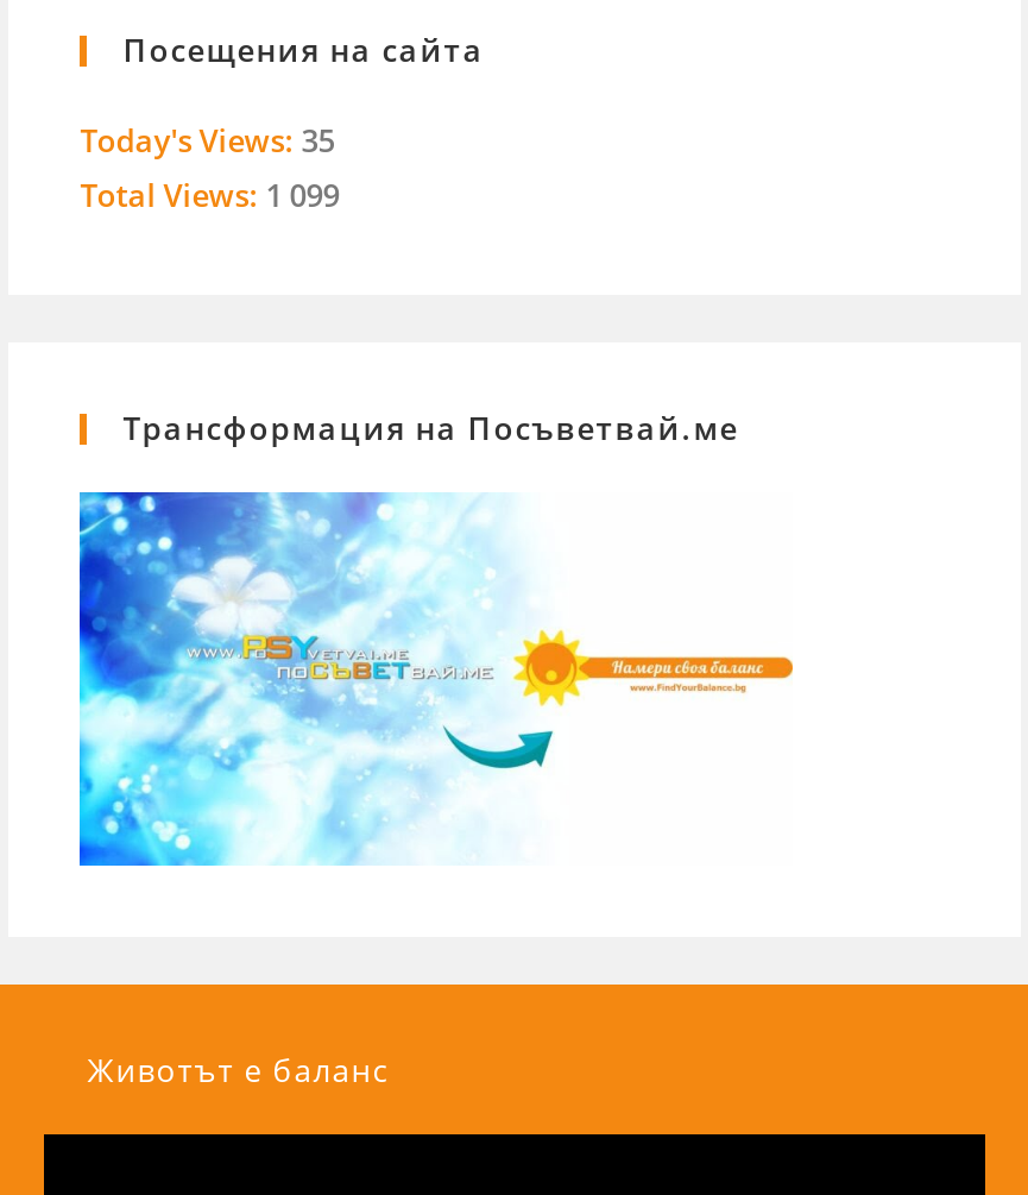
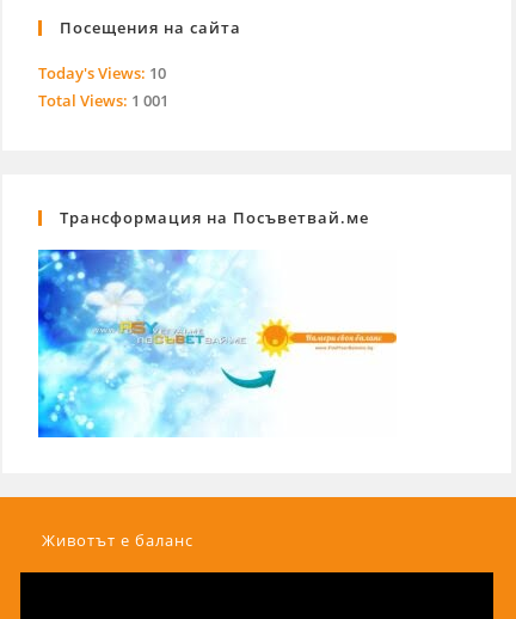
[80,120,334,163] Today's Views: 35 -> [38,63,166,84] Today's Views: 10
[80,175,339,218] Total Views: 1 099 -> [38,90,169,112] Total Views: 1 001

